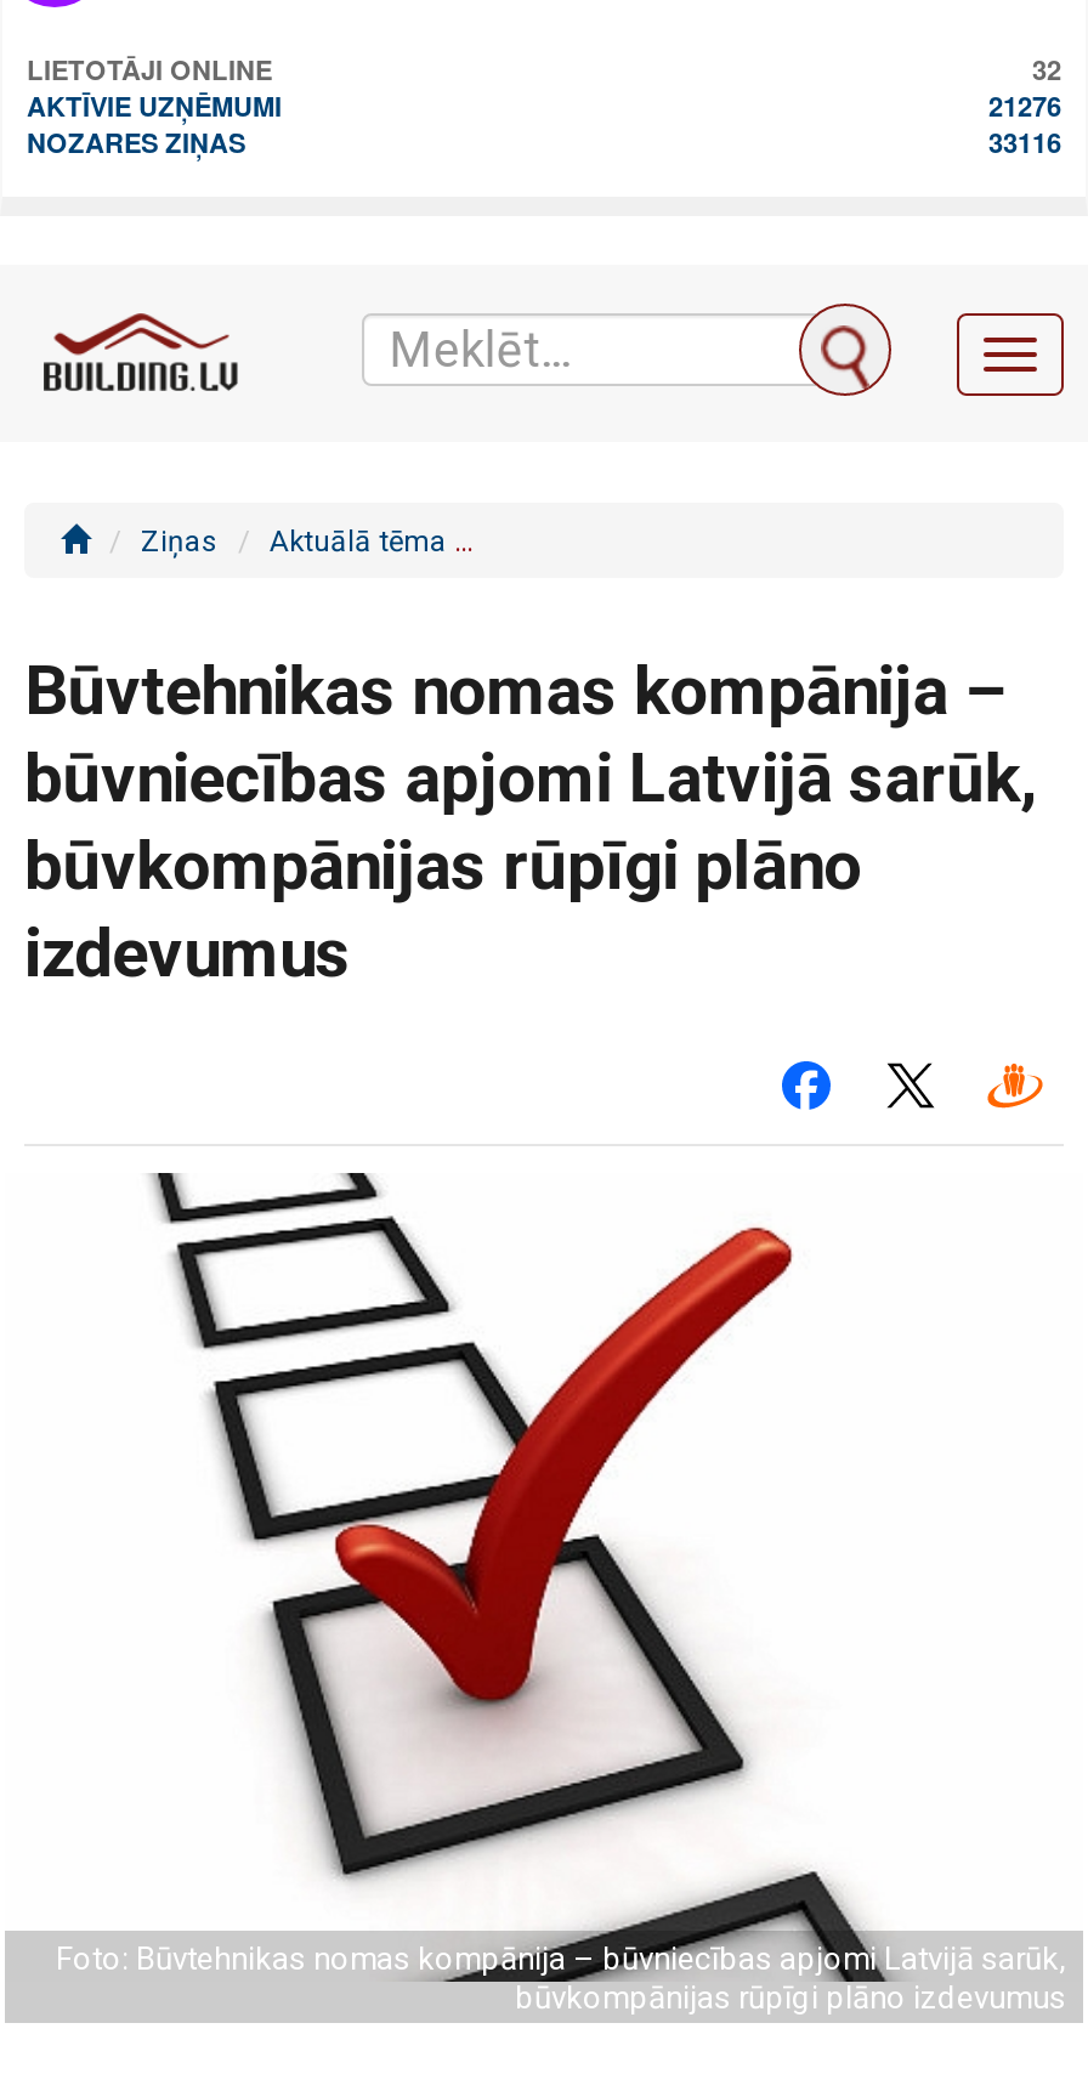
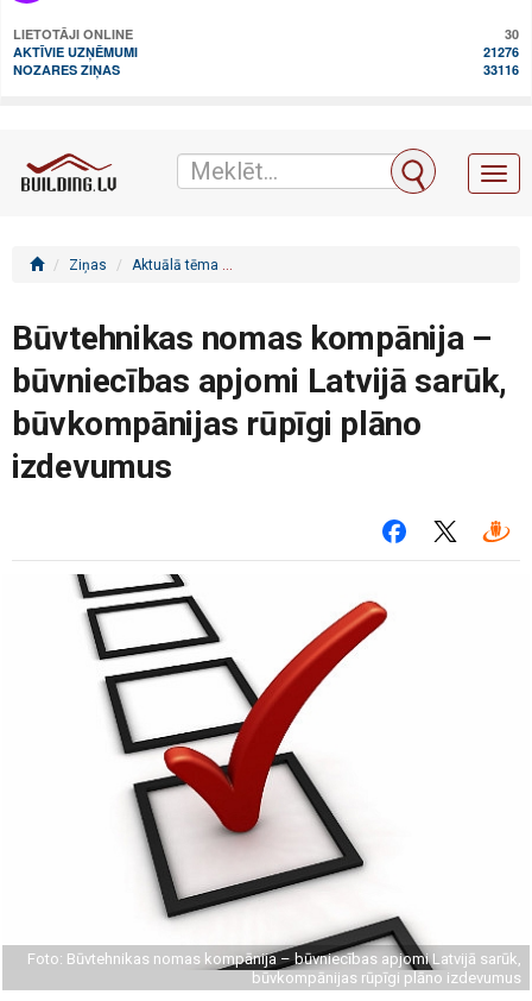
[1032,51,1061,87] 32 -> [505,25,519,43] 30

